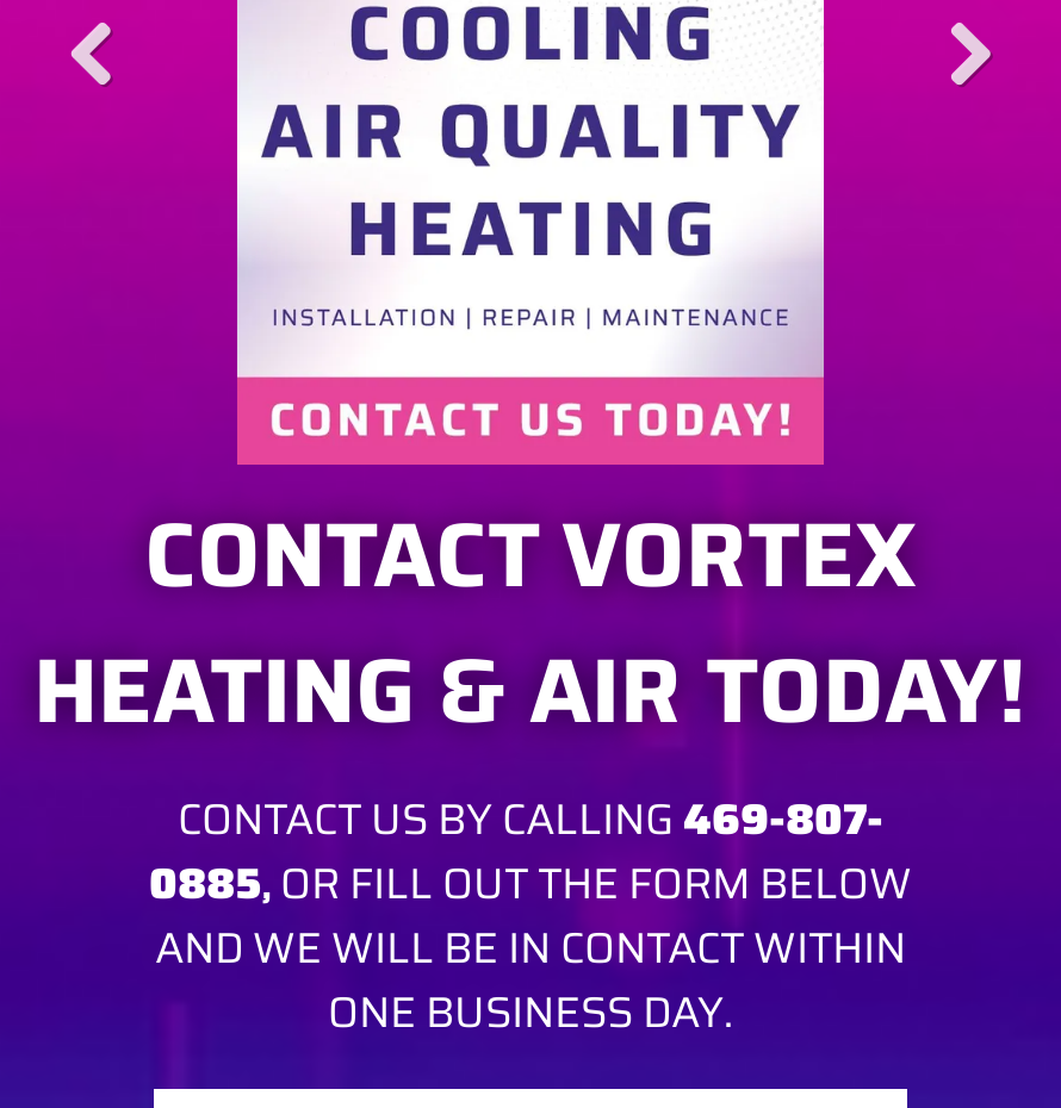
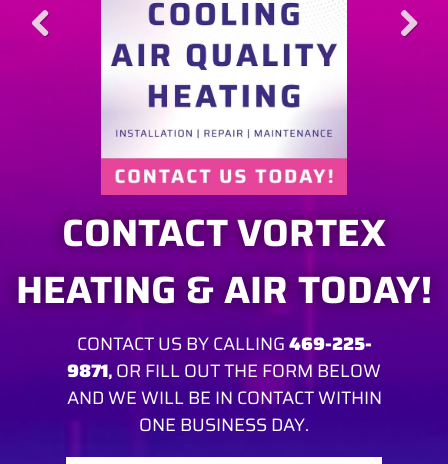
[178,786,883,853] CONTACT US BY CALLING 469-807- -> [76,330,371,358] CONTACT US BY CALLING 469-225-
[149,850,912,917] 0885, OR FILL OUT THE FORM BELOW -> [67,357,381,385] 9871, OR FILL OUT THE FORM BELOW

